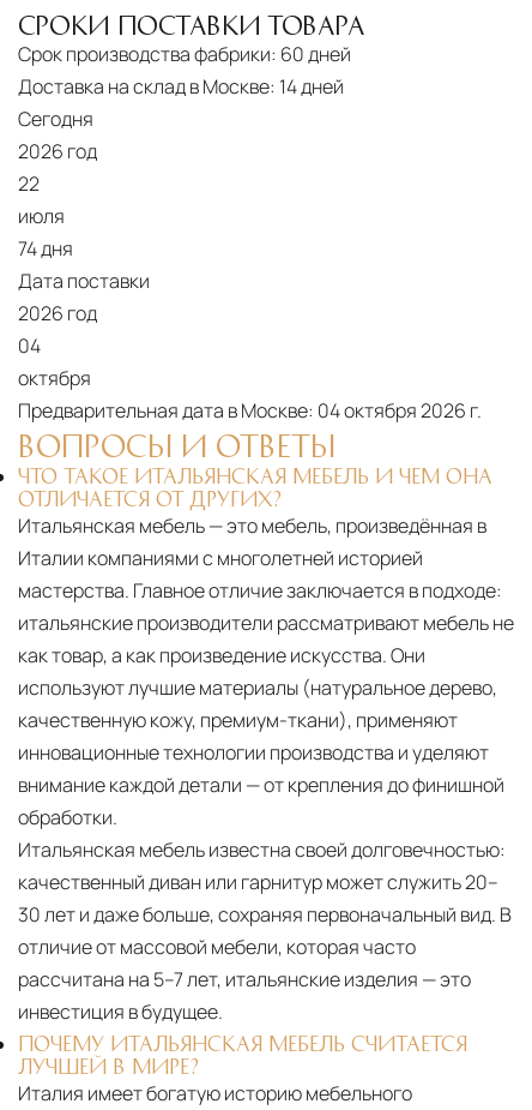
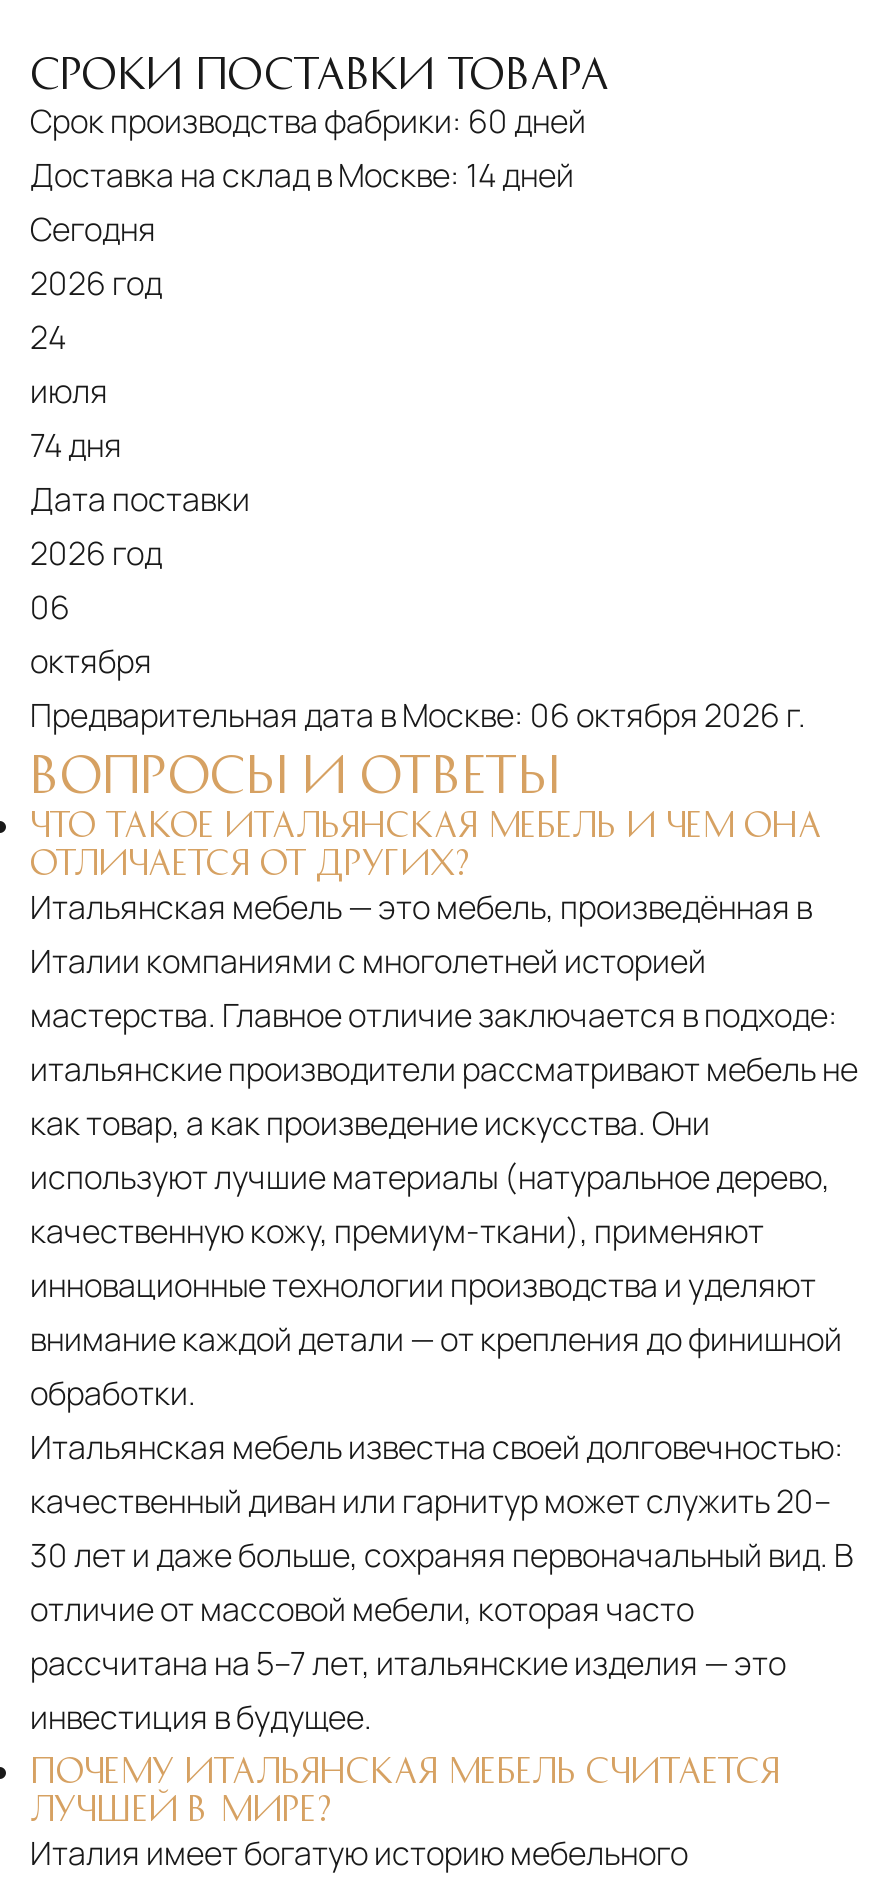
[18,171,40,197] 22 -> [30,315,66,359] 24
[18,333,41,359] 04 -> [30,585,70,629] 06
[18,398,482,424] Предварительная дата в Москве: 04 октября 2026 г. -> [30,693,806,737] Предварительная дата в Москве: 06 октября 2026 г.

